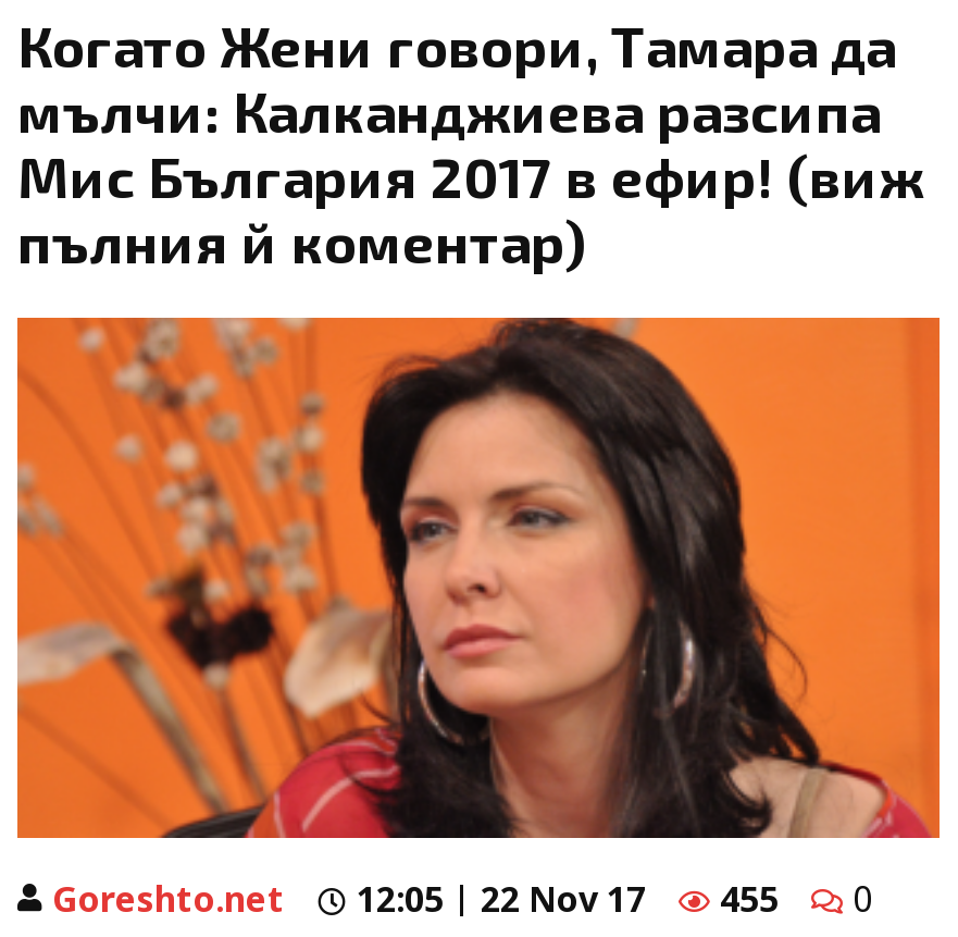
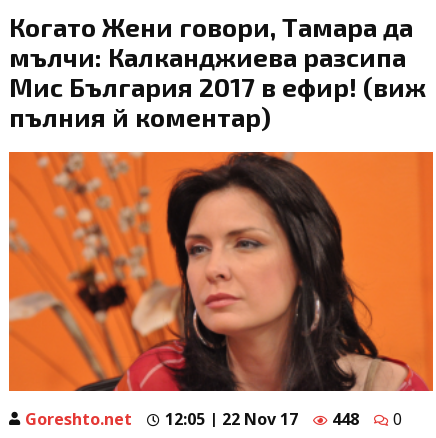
[720,874,779,922] 455 -> [332,407,359,429] 448

